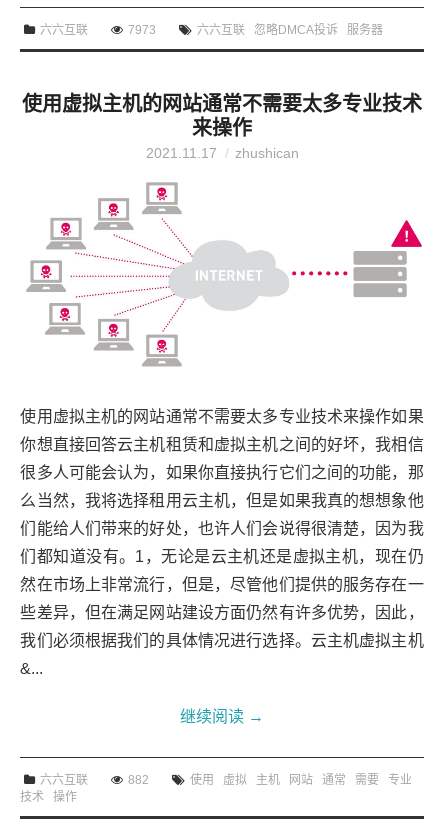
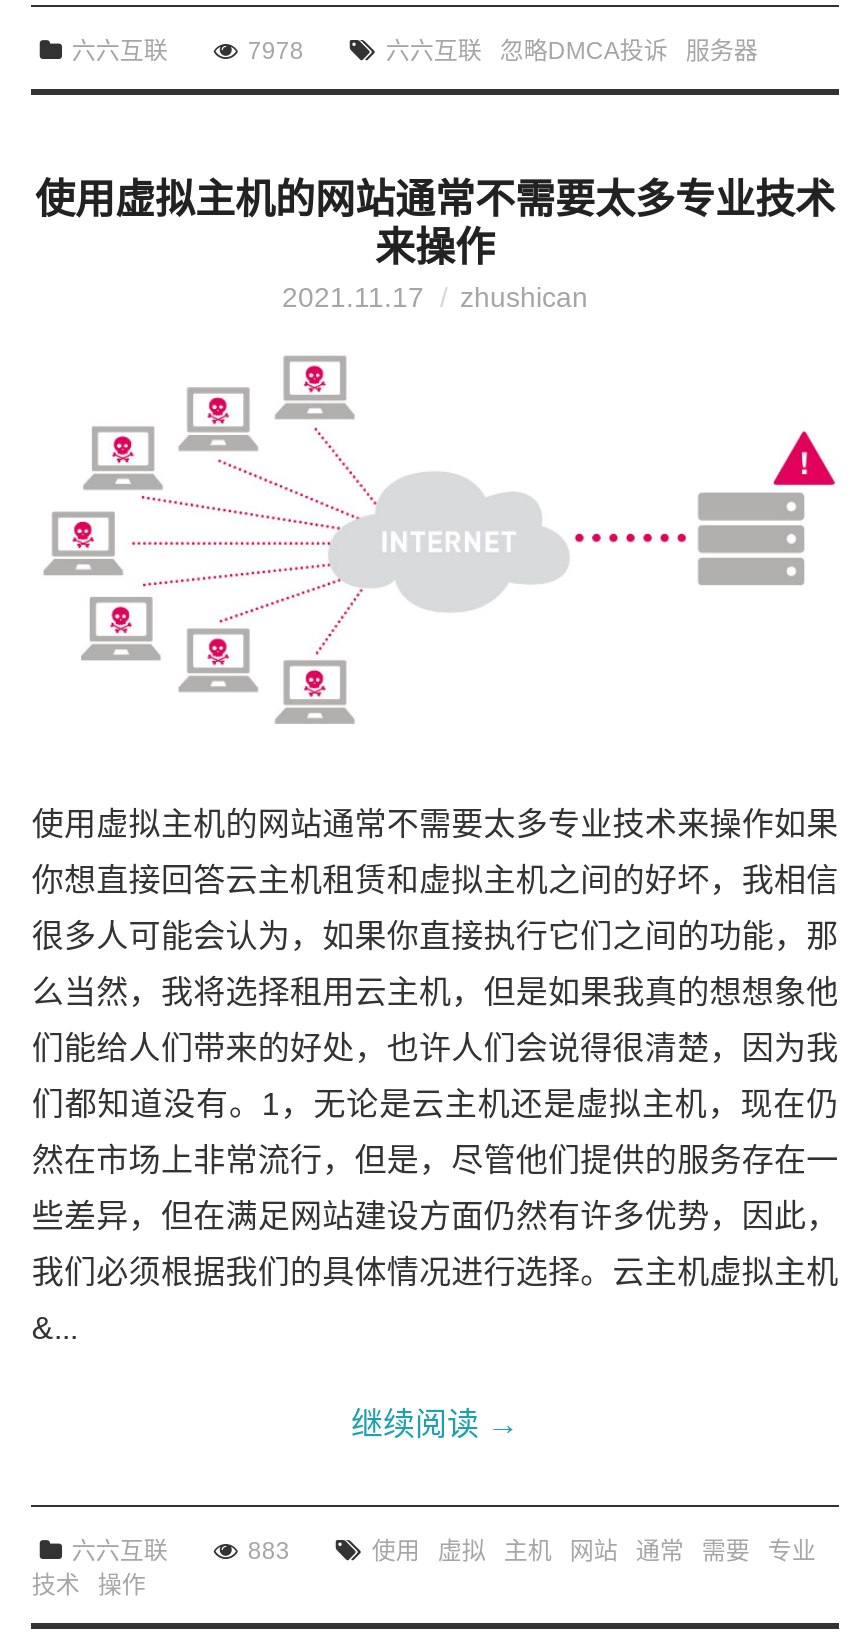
[128,22,156,36] 7973 -> [248,36,304,64] 7978
[128,773,149,787] 882 -> [248,1537,290,1565] 883

